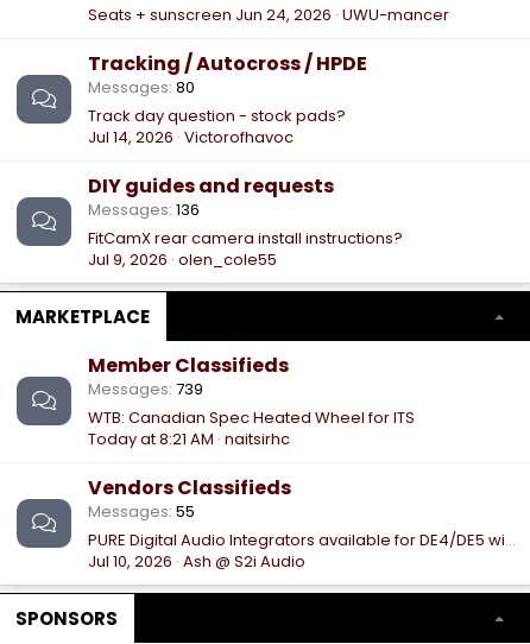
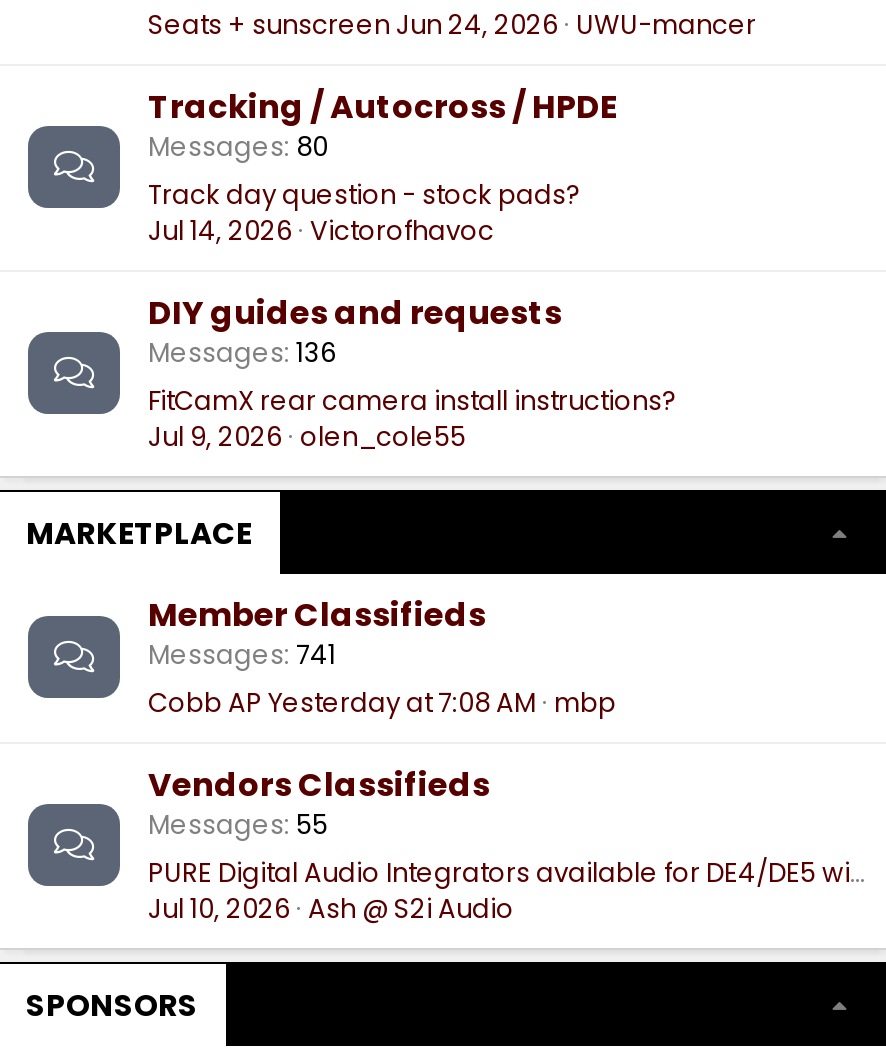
[88,378,415,450] Messages 739 | WTB: Canadian Spec Heated Wheel for ITS | Today at 8:21 AM naitsirhc -> [148,636,616,722] Messages 741 | Cobb AP Yesterday at 7:08 AM mbp

